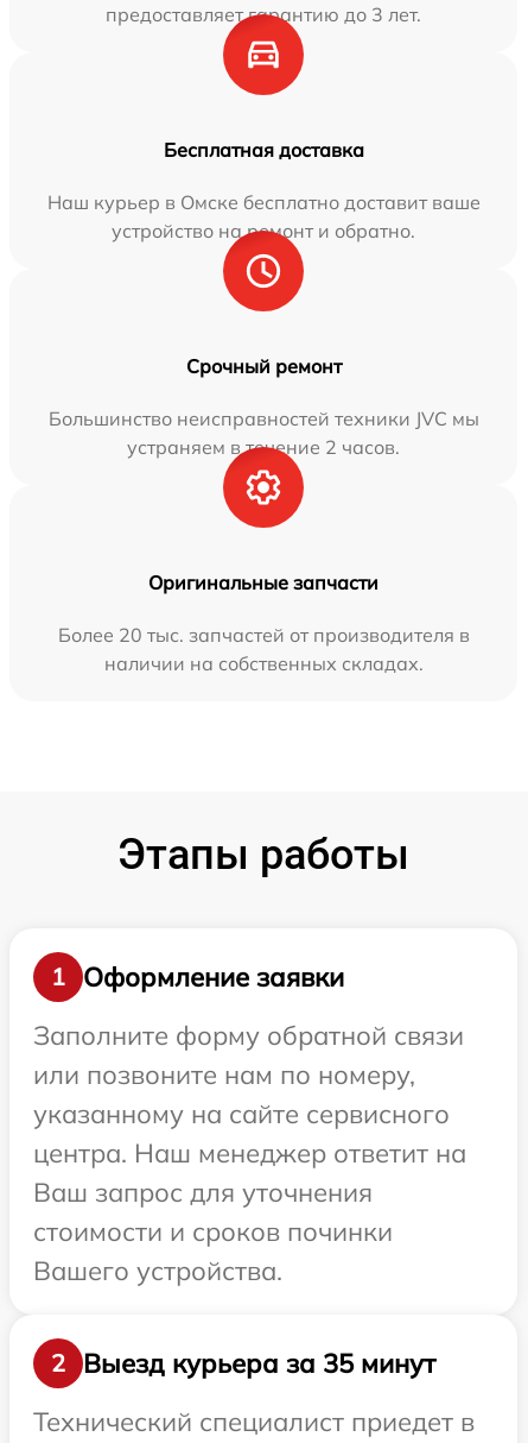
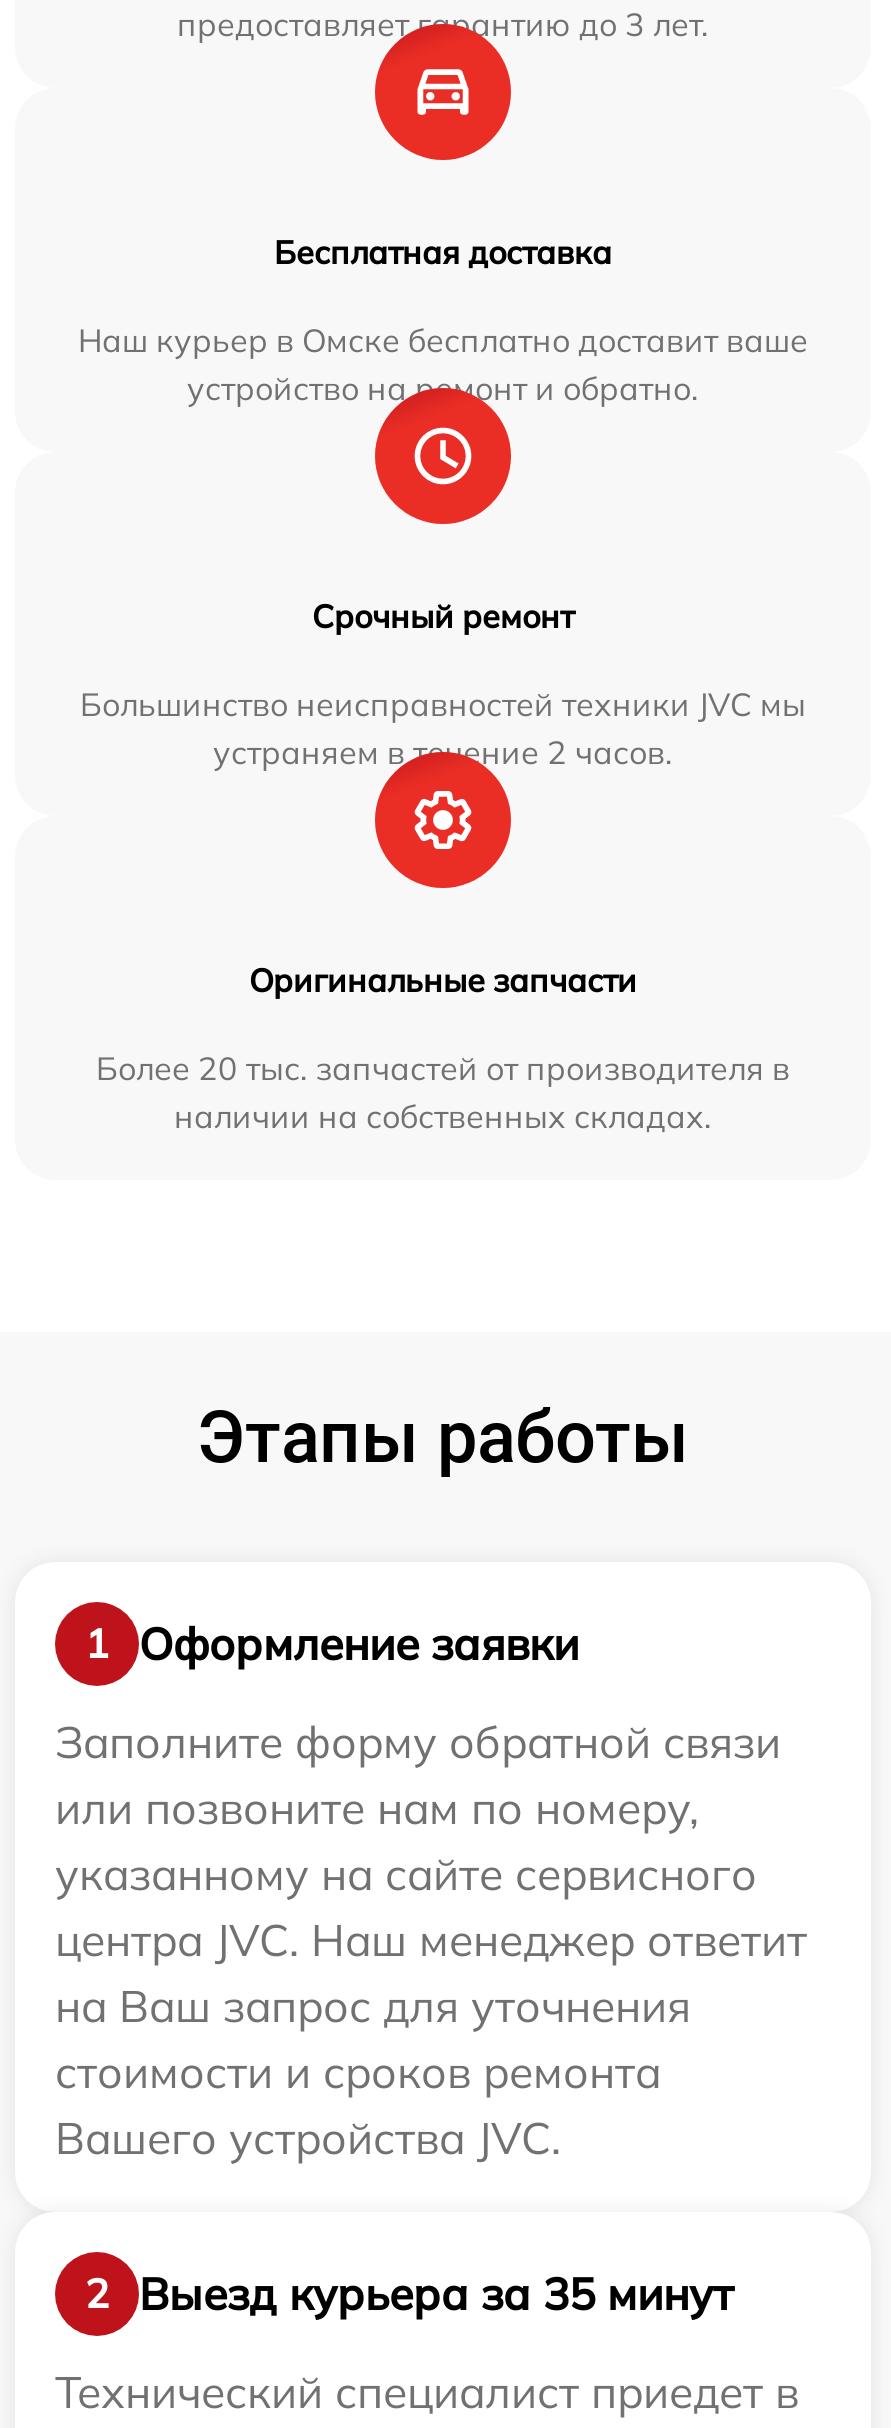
[33,1137,466,1288] центра. Наш менеджер ответит на | Ваш запрос для уточнения | стоимости и сроков починки | Вашего устройства. -> [55,1912,807,2166] центра JVC. Наш менеджер ответит | на Ваш запрос для уточнения | стоимости и сроков ремонта | Вашего устройства JVC.

